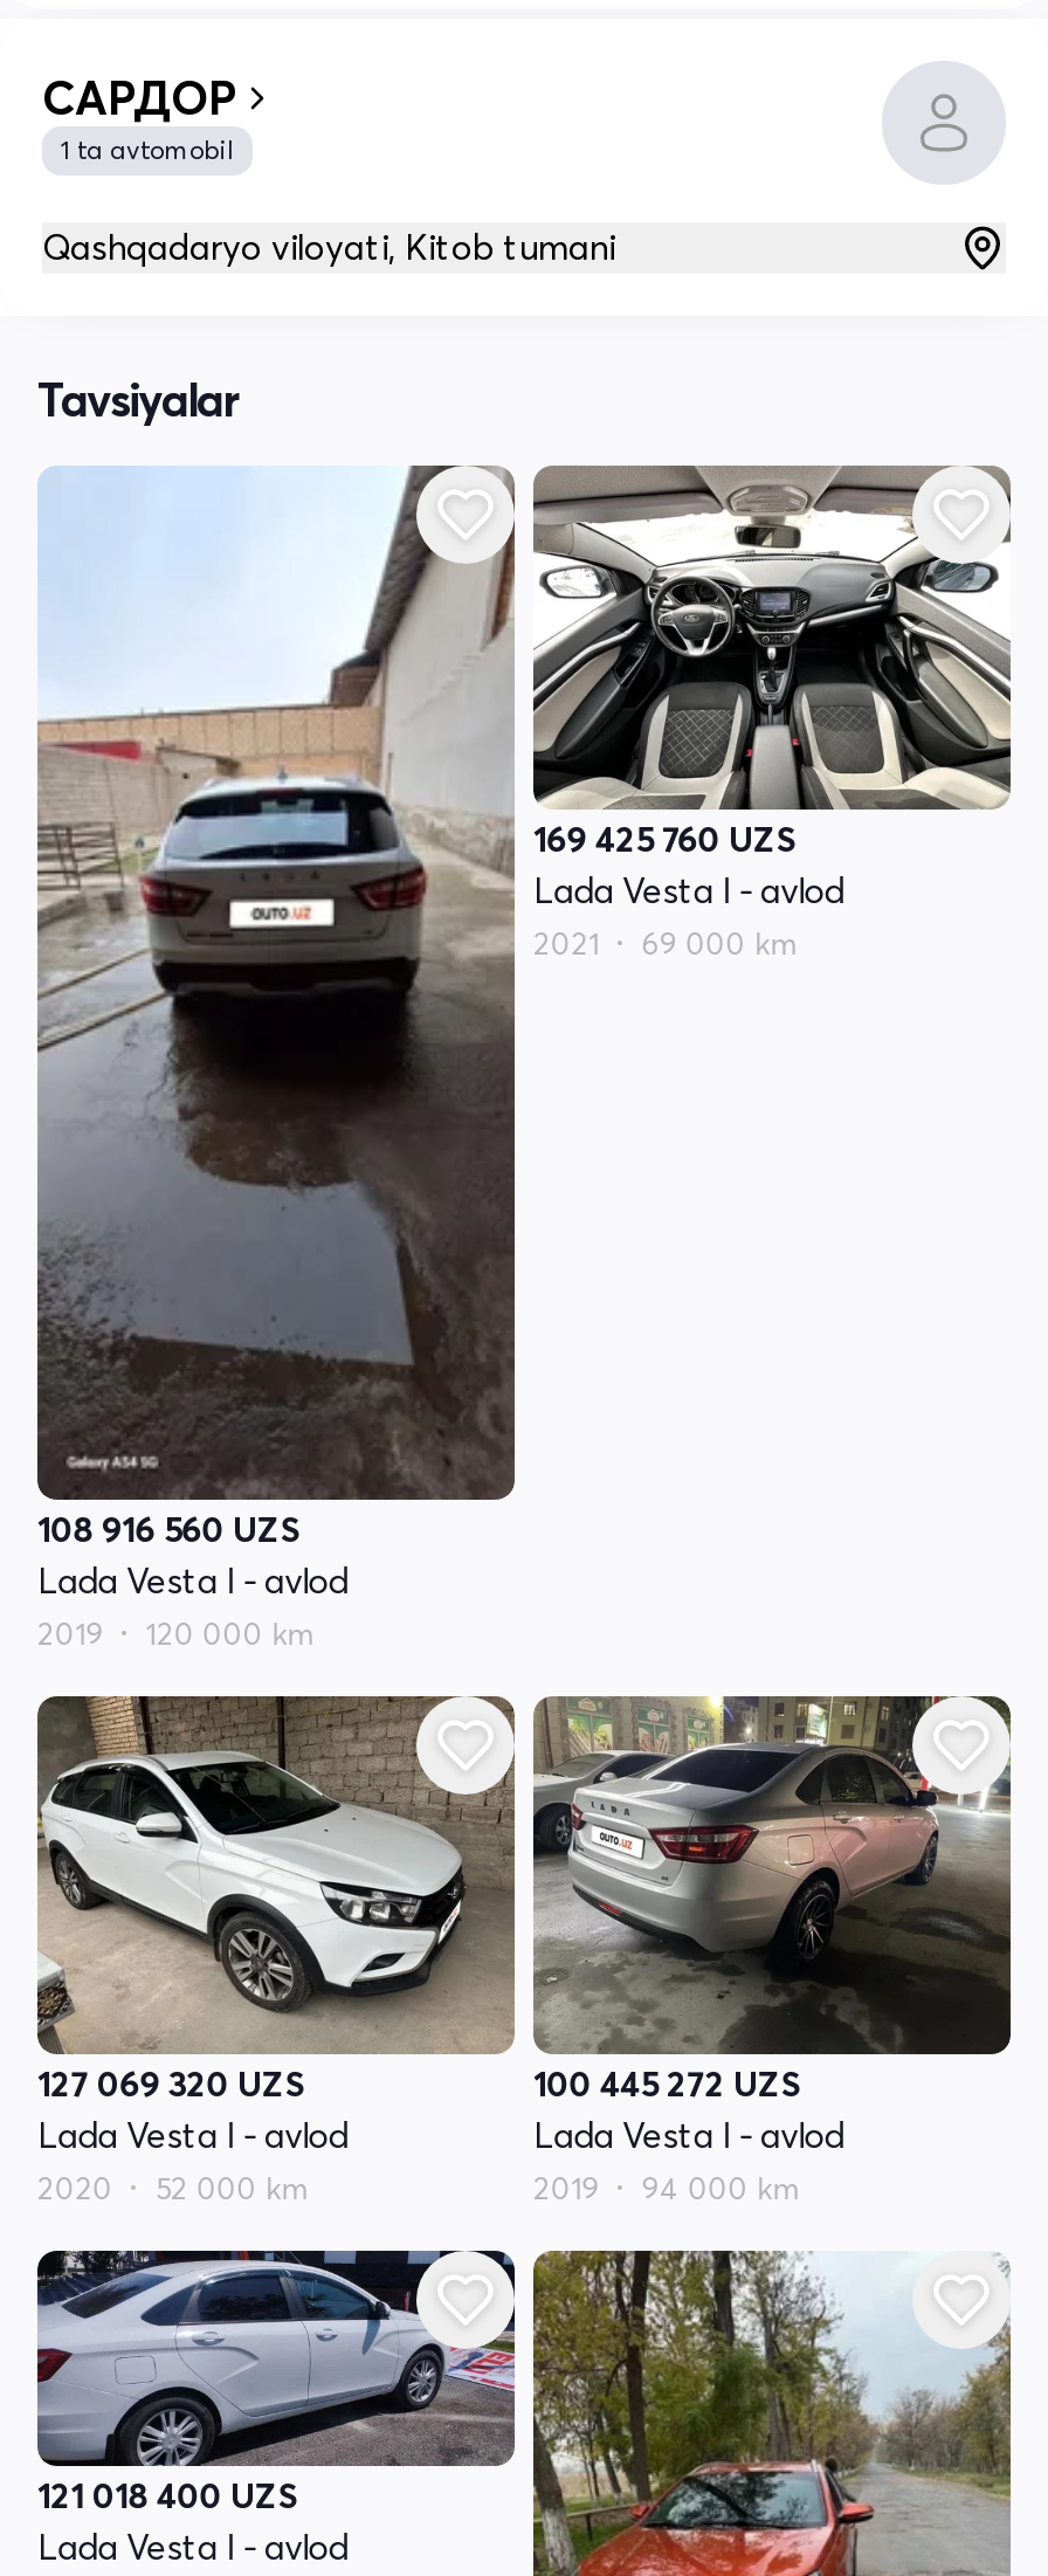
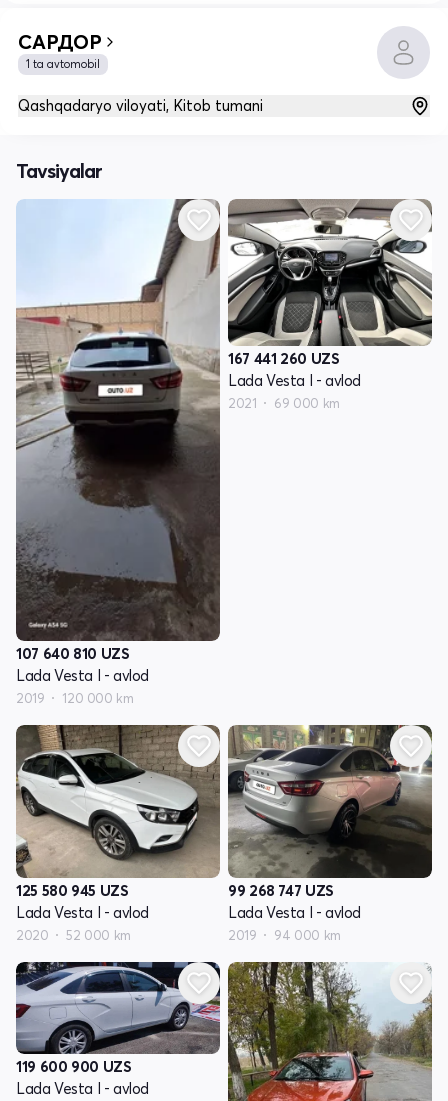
[533,816,796,860] 169 425 760 UZS -> [228,349,339,368] 167 441 260 UZS
[37,1507,300,1551] 108 916 560 UZS -> [16,644,129,663] 107 640 810 UZS
[37,2061,305,2106] 127 069 320 UZS -> [16,881,128,900] 125 580 945 UZS
[533,2061,801,2106] 100 445 272 UZS -> [228,881,334,900] 99 268 747 UZS
[37,2473,298,2517] 121 018 400 UZS -> [16,1057,131,1076] 119 600 900 UZS

